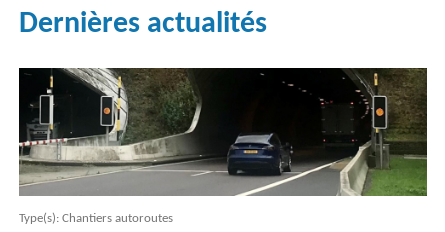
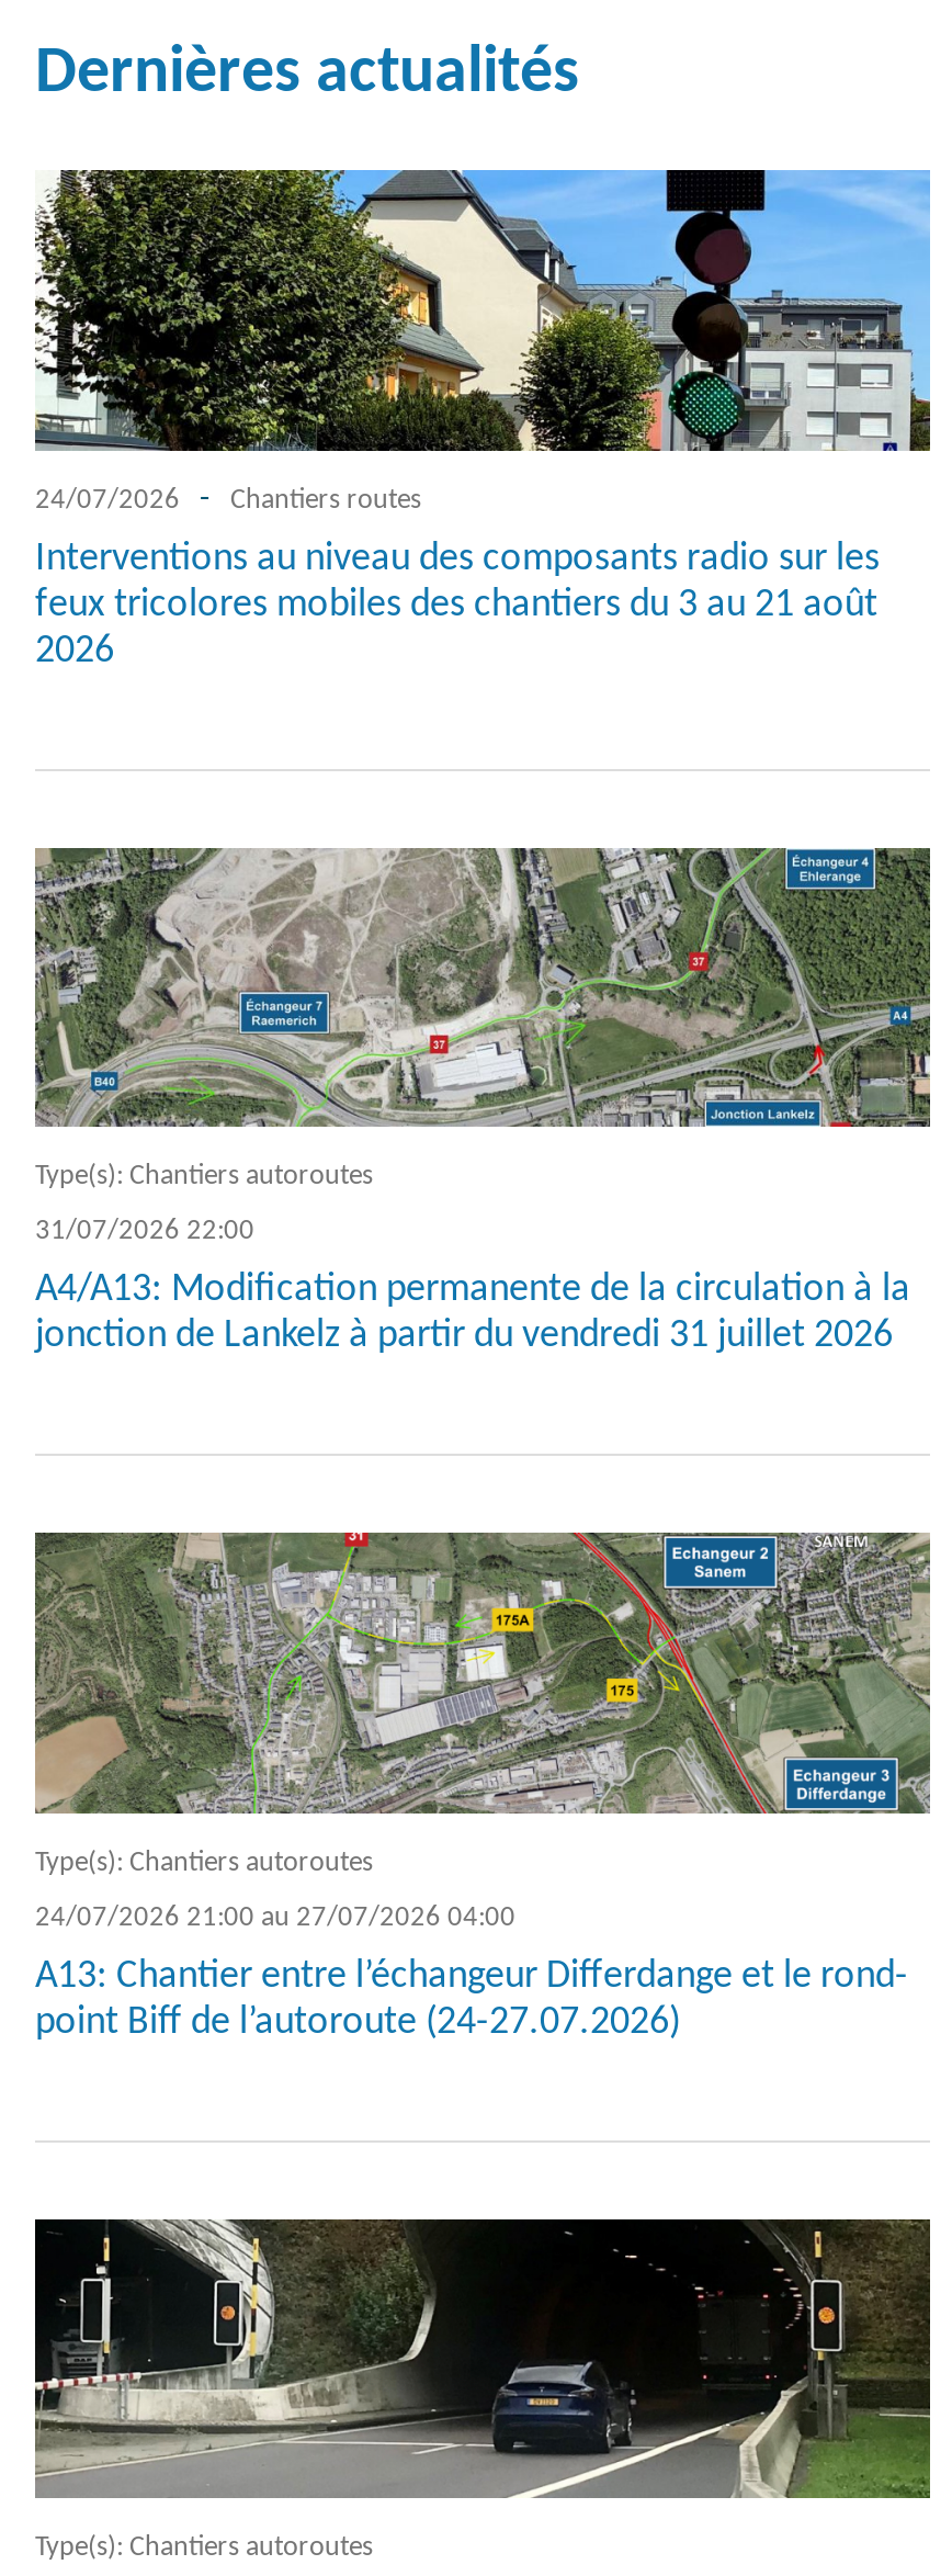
none -> [33,168,932,513] [image] | 24/07/2026 | Chantiers routes
none -> [33,846,932,1190] [image] | Type(s): Chantiers autoroutes
none -> [33,1530,932,1876] [image] | Type(s): Chantiers autoroutes
none -> [35,538,880,671] Interventions au niveau des composants radio sur les | feux tricolores mobiles des chantiers du 3 au 21 août | 2026
none -> [35,1269,910,1357] A4/A13: Modification permanente de la circulation à la | jonction de Lankelz à partir du vendredi 31 juillet 2026
none -> [35,1217,254,1245] 31/07/2026 22:00
none -> [35,1955,908,2043] A13: Chantier entre l’échangeur Differdange et le rond- | point Biff de l’autoroute (24-27.07.2026)
none -> [35,1902,515,1931] 24/07/2026 21:00 au 27/07/2026 04:00

